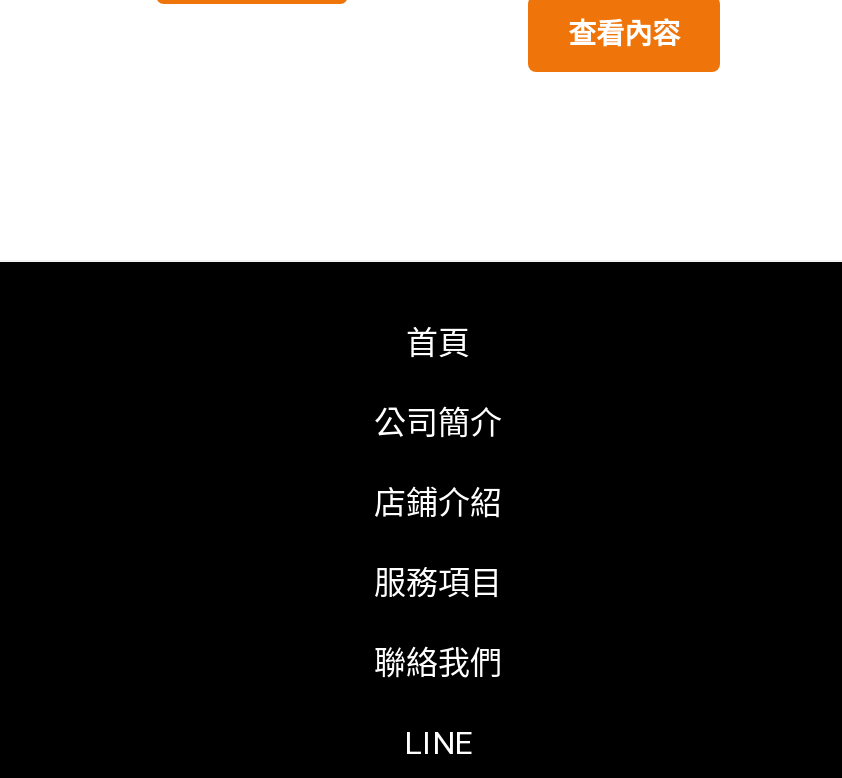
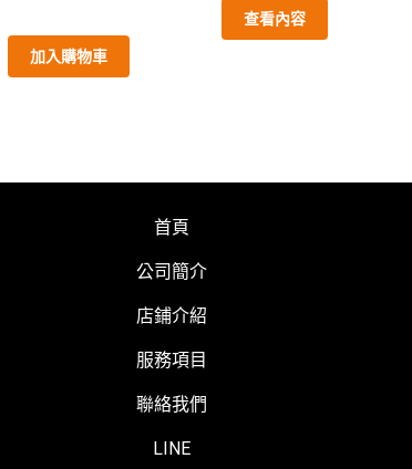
none -> [30,48,107,65] 加入購物車

